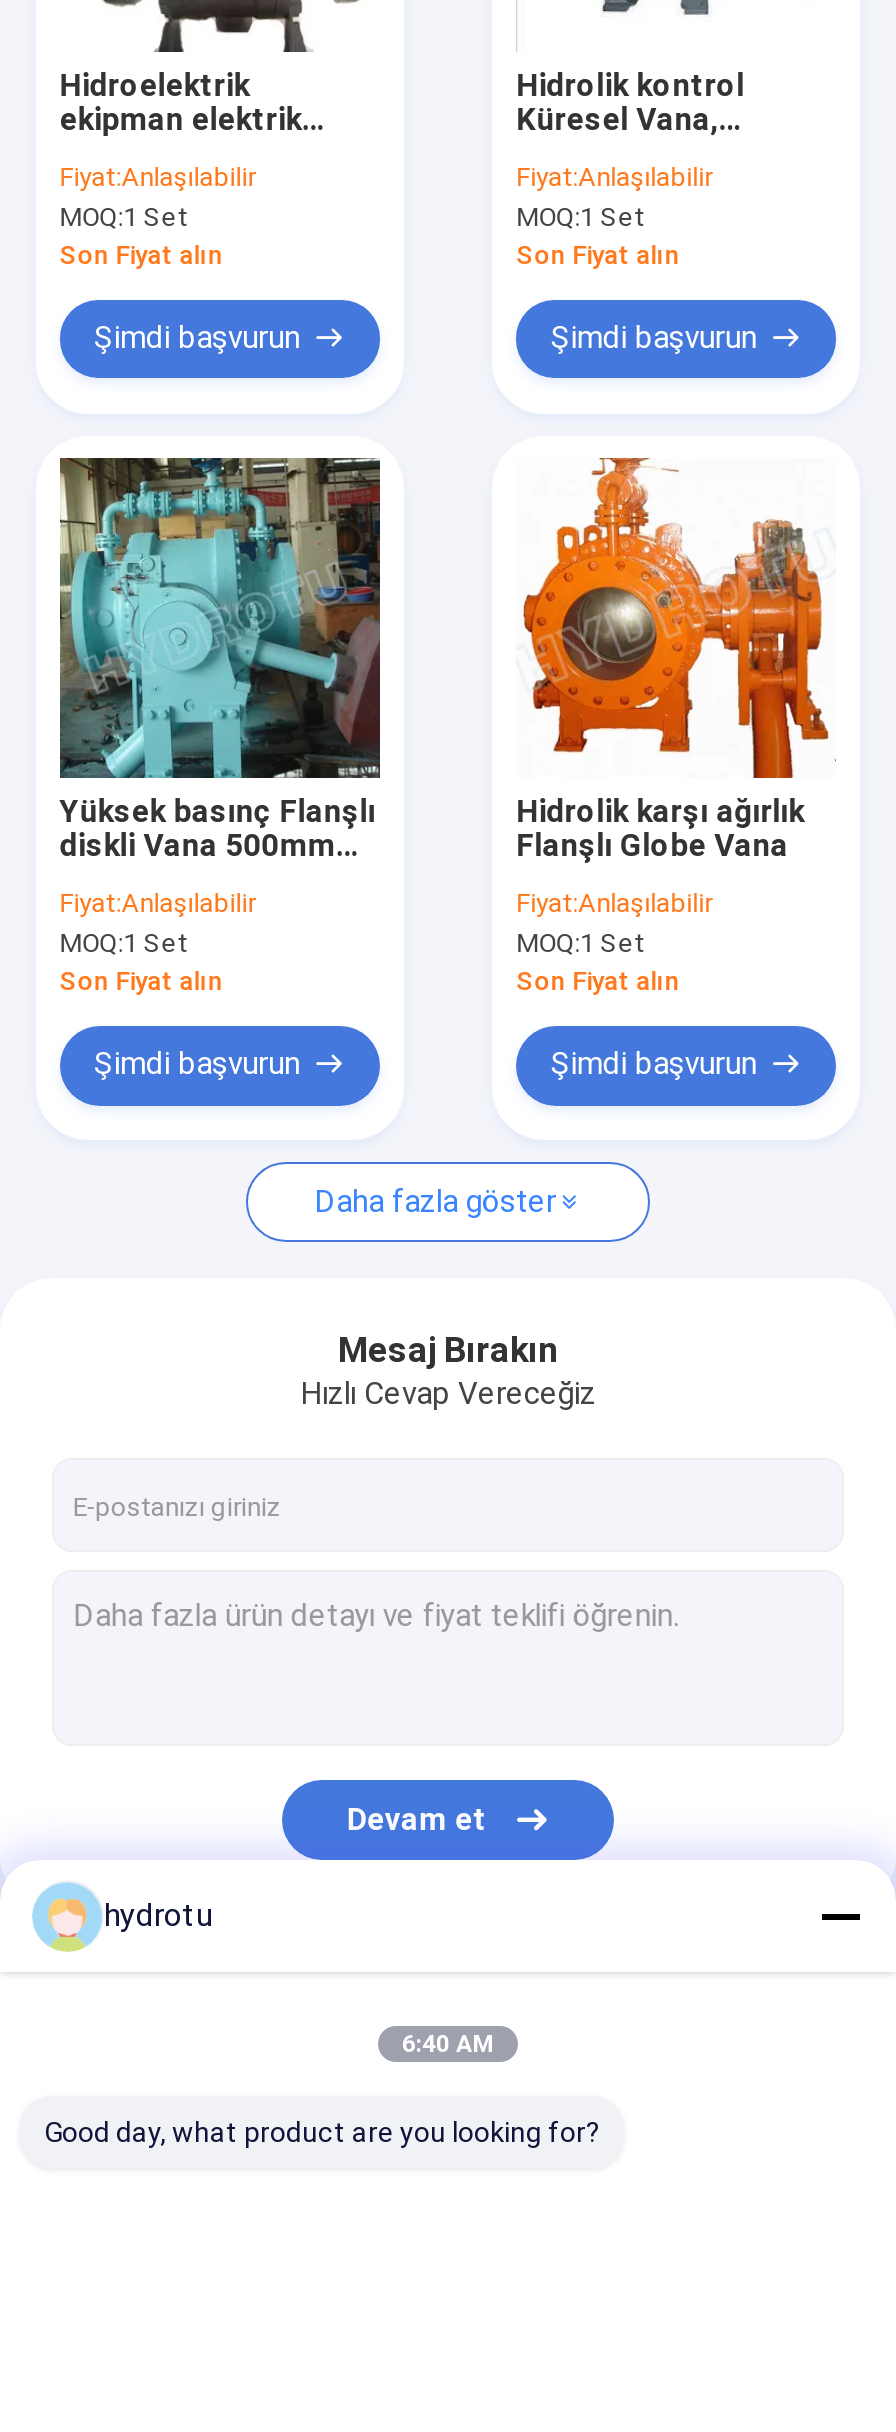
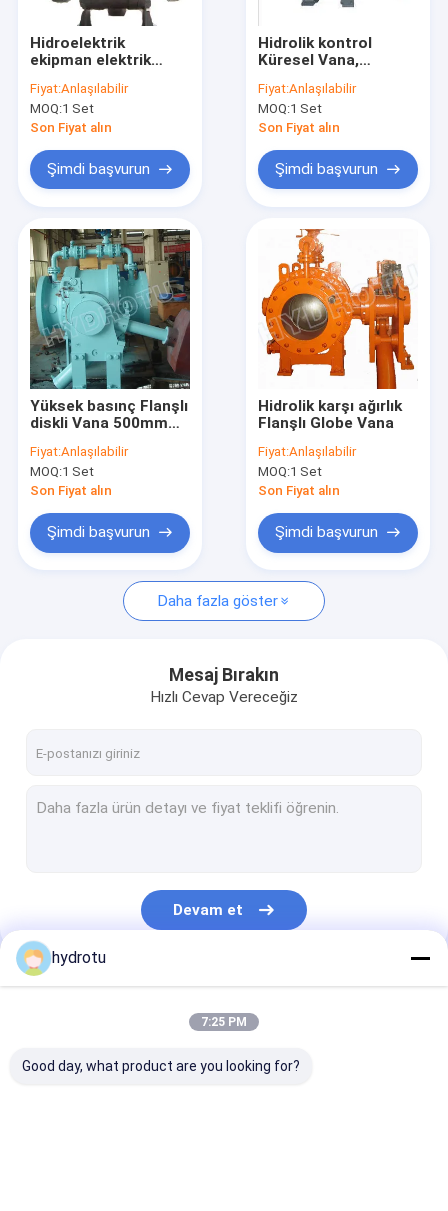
[402,2030,494,2058] 6:40 AM -> [201,1015,247,1029] 7:25 PM

